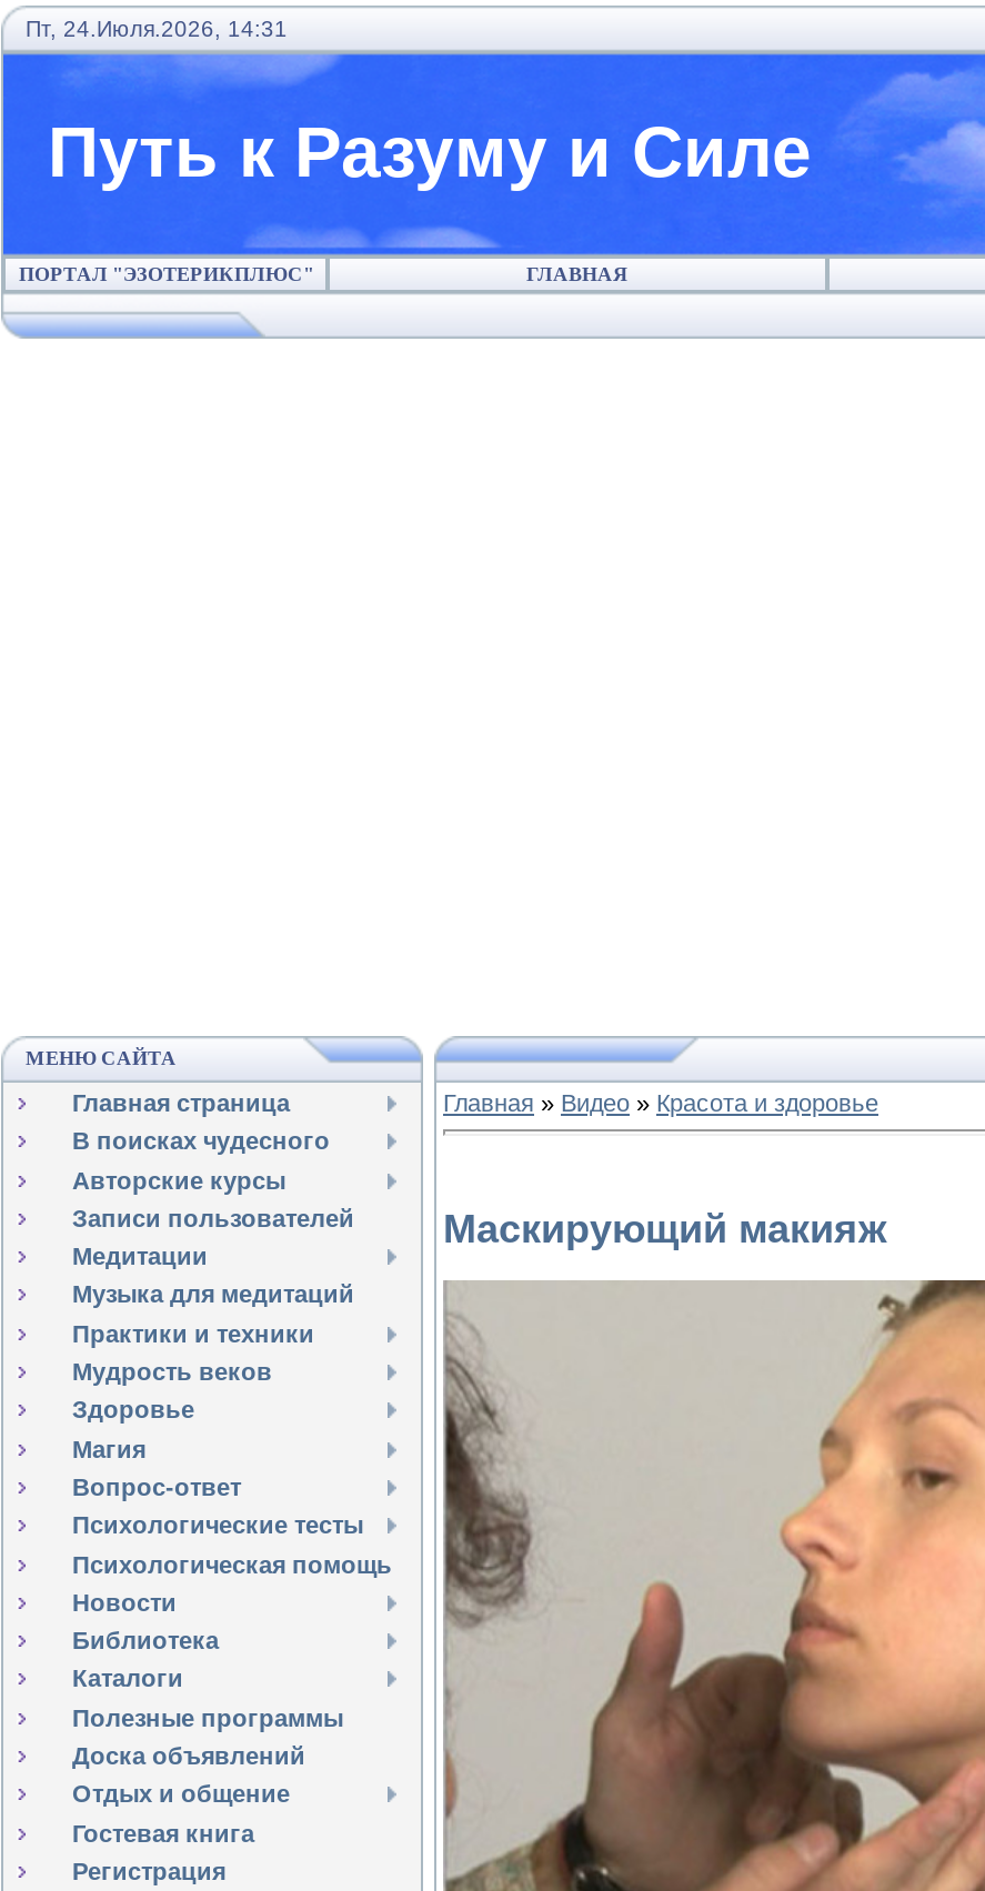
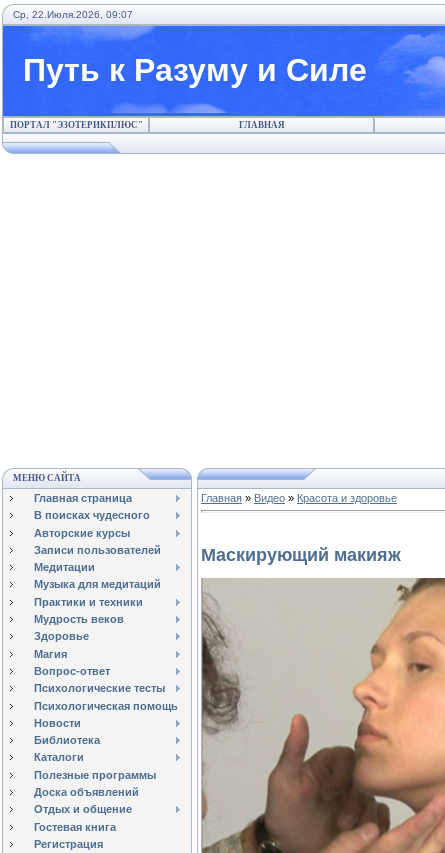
[26,17,288,41] Пт, 24.Июля.2026, 14:31 -> [13,9,133,20] Ср, 22.Июля.2026, 09:07

